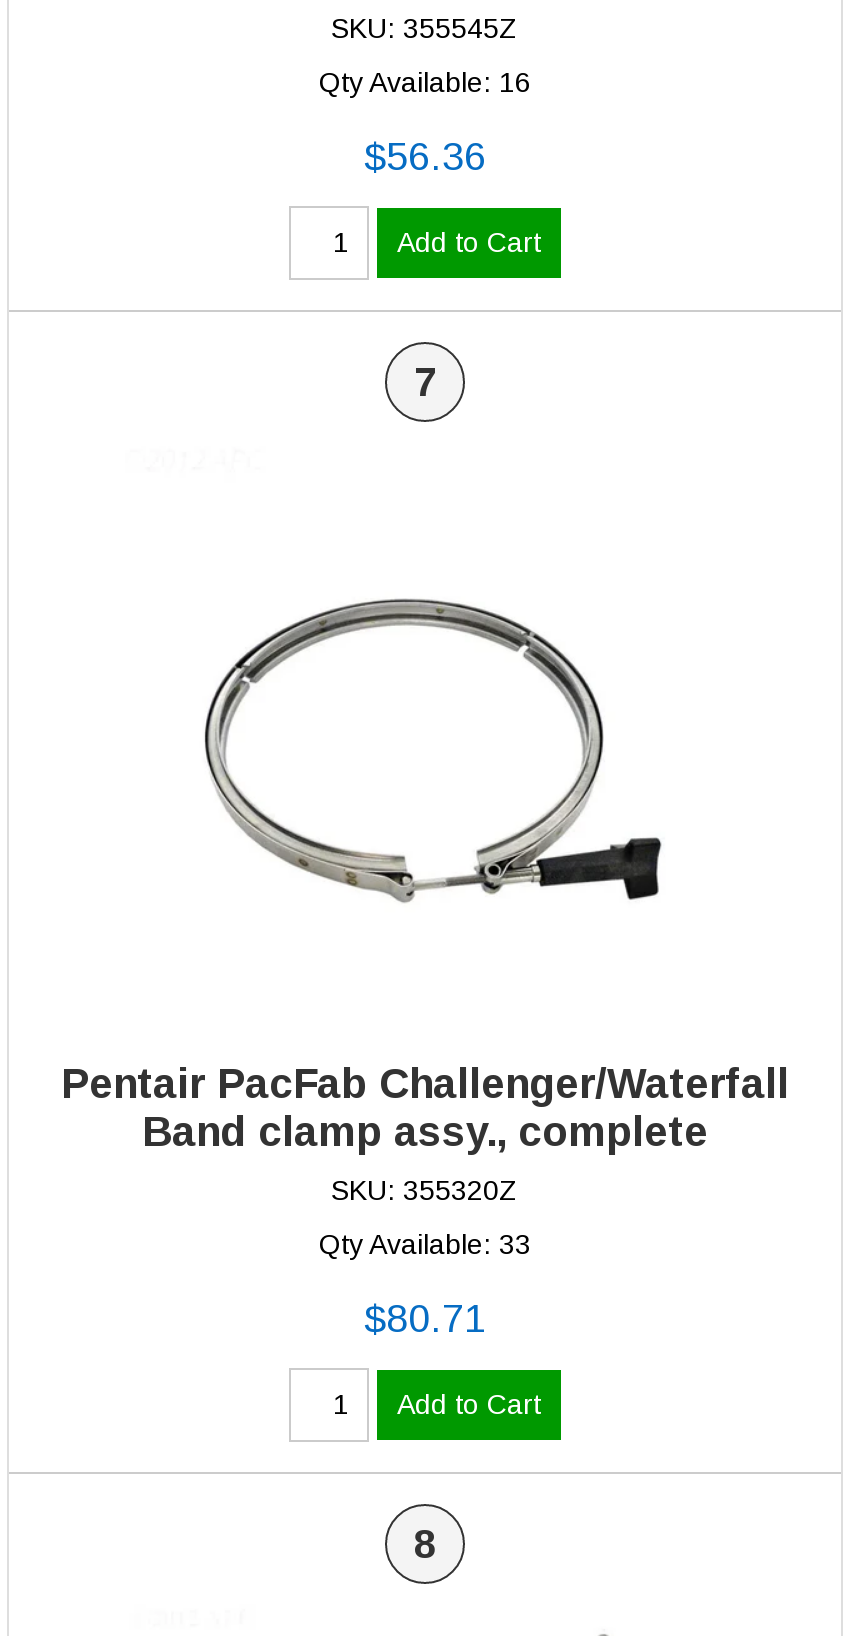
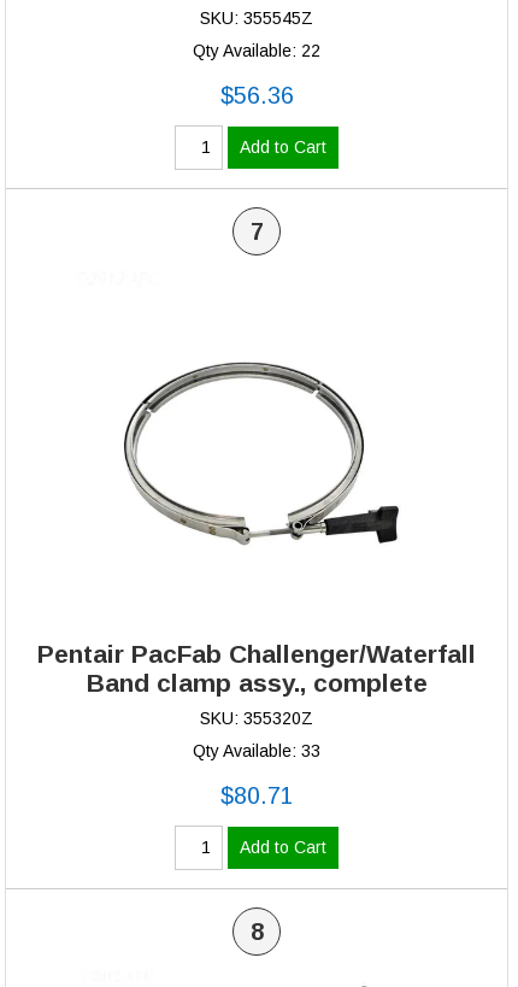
[319,65,531,97] Qty Available: 16 -> [193,40,320,60] Qty Available: 22

